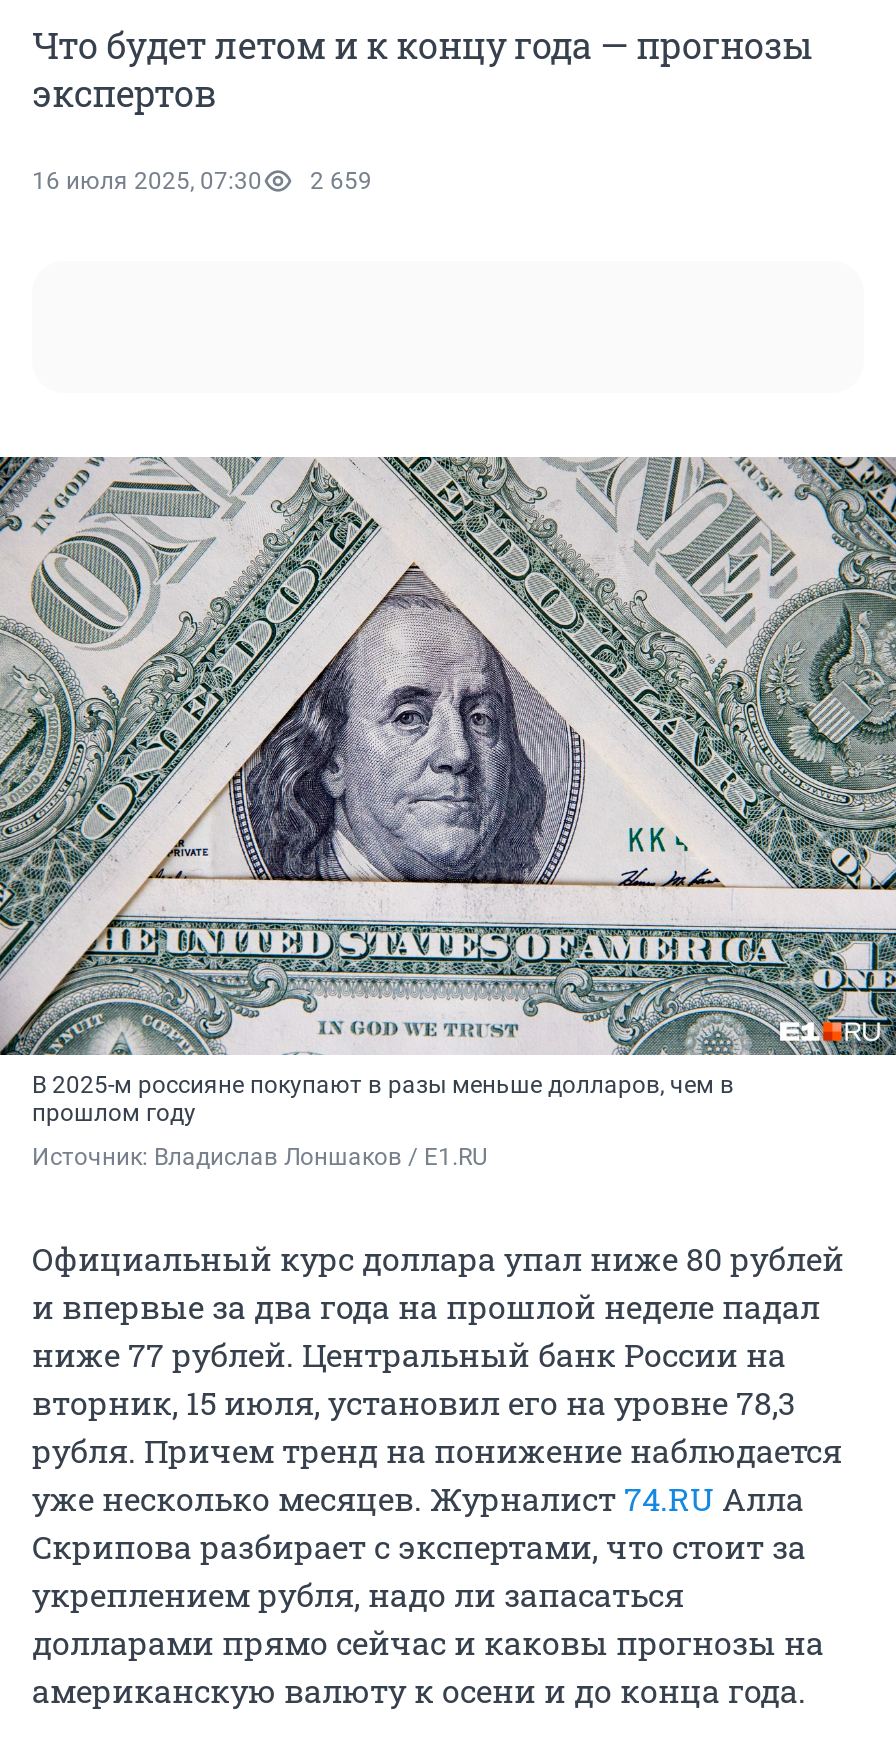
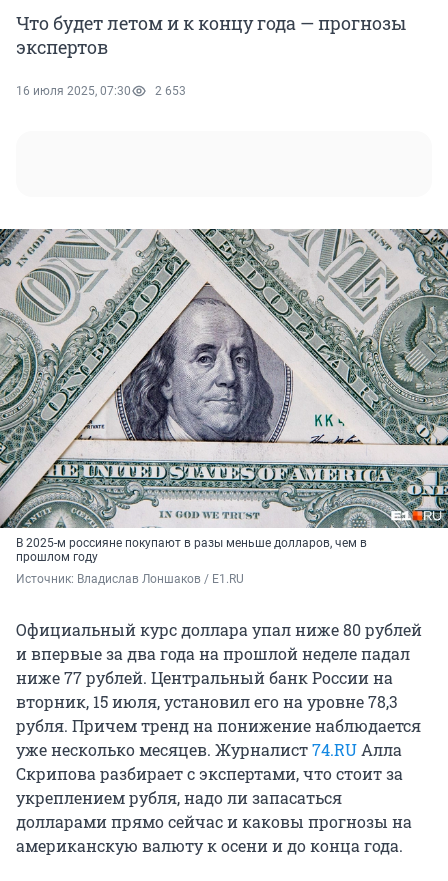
[32,167,372,195] 16 июля 2025, 07:30 2 659 -> [16,84,186,98] 16 июля 2025, 07:30 2 653

